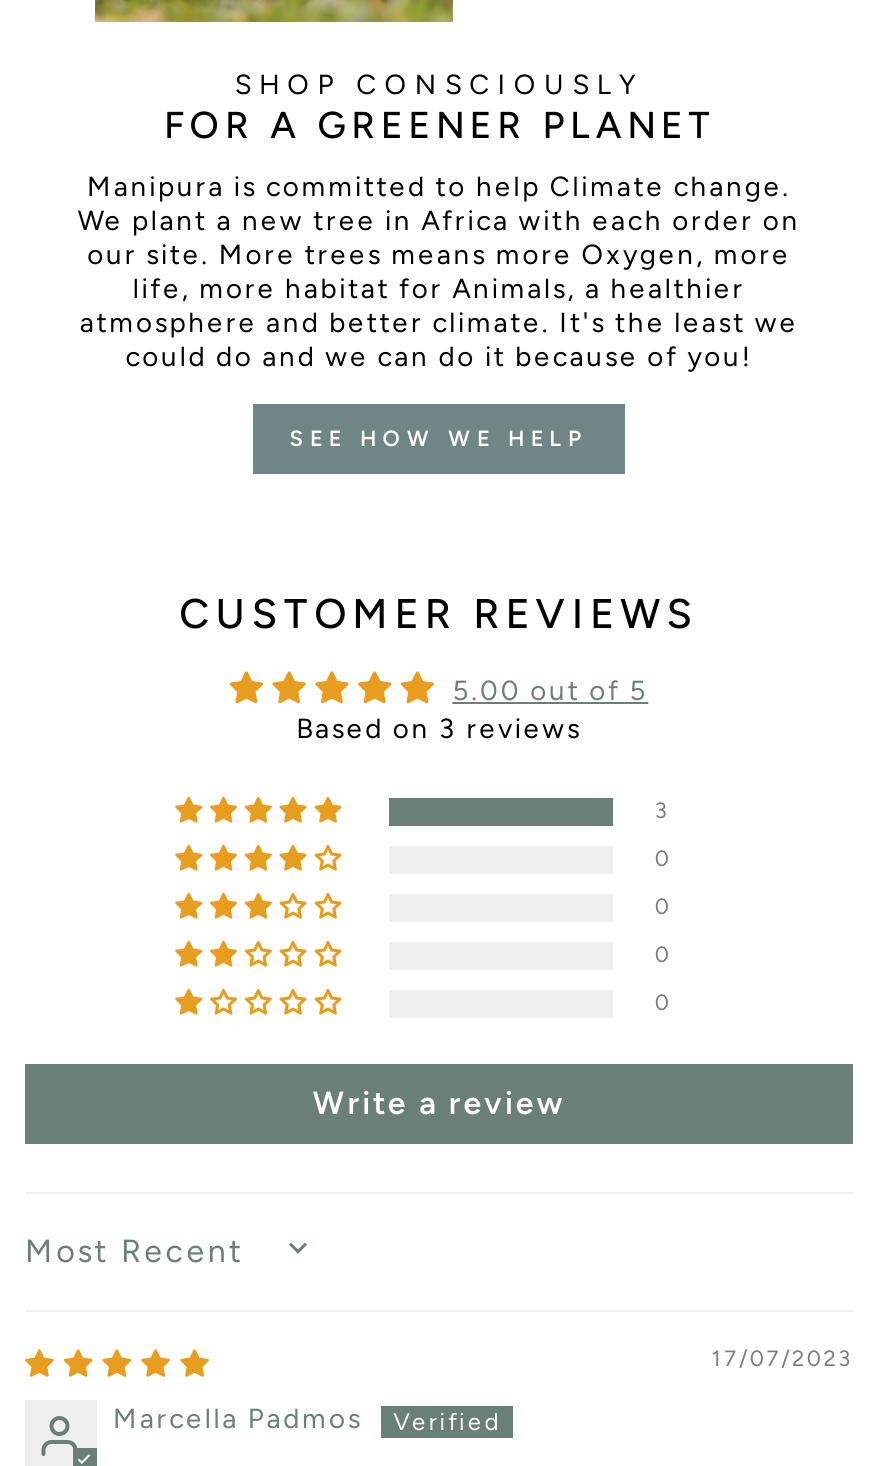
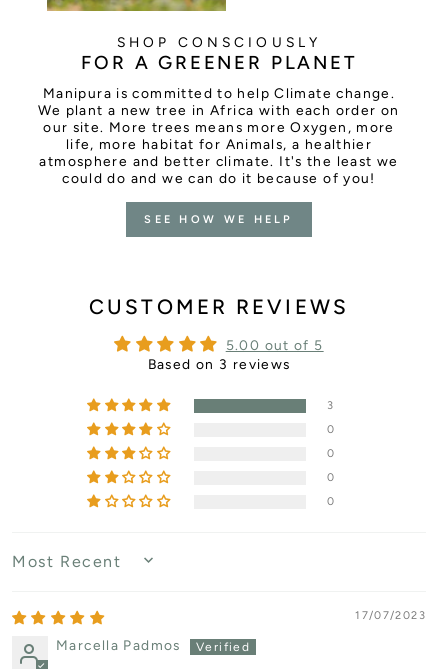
[313,1084,565,1122] Write a review -> none

